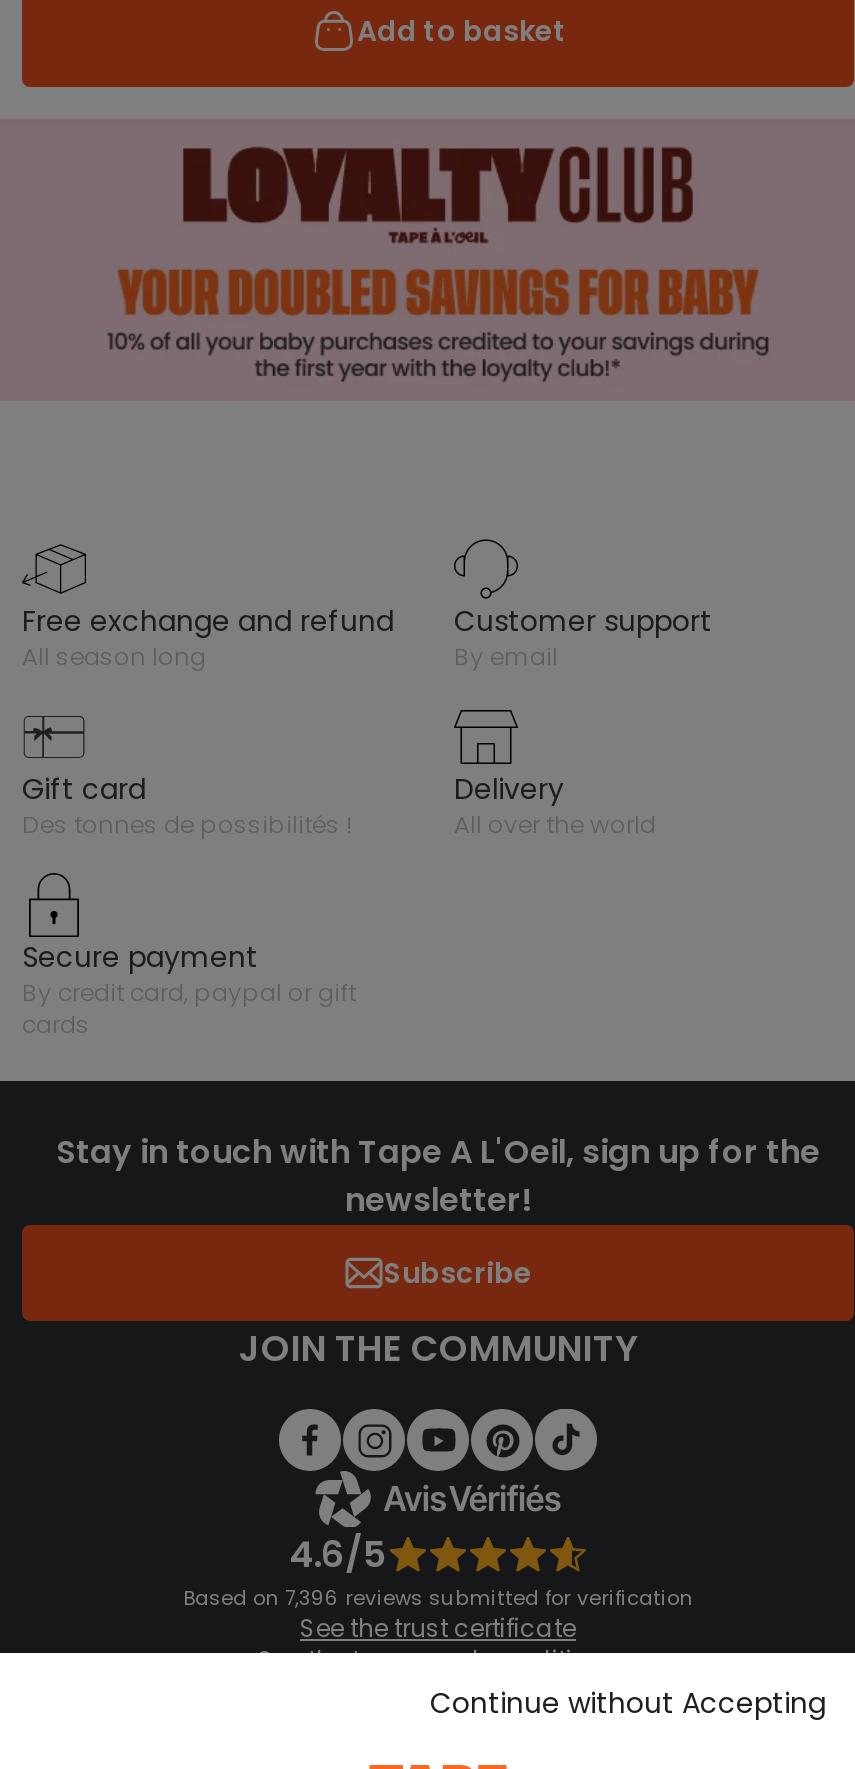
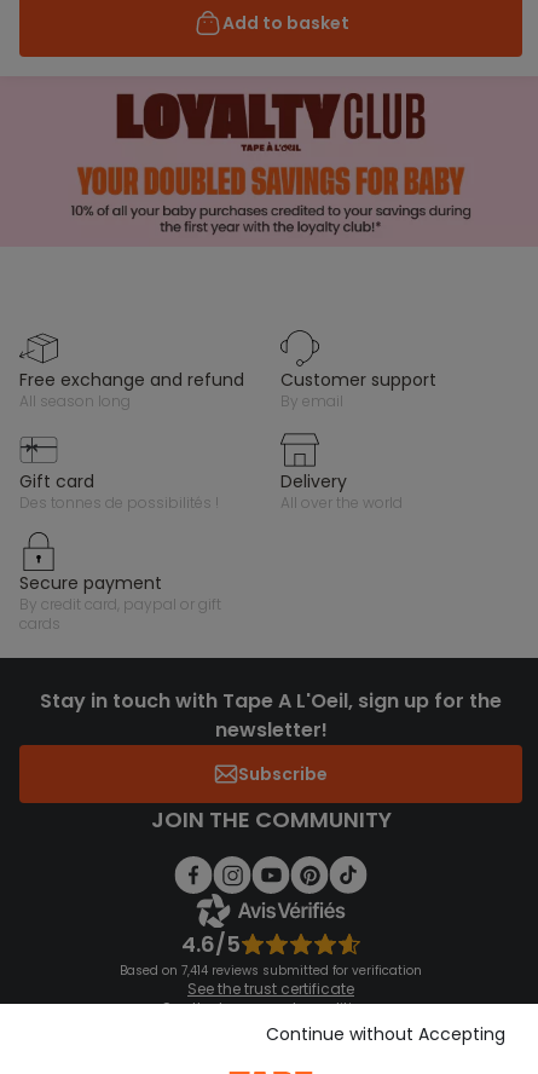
[183,1583,693,1613] Based on 7,396 reviews submitted for verification -> [120,962,422,980] Based on 7,414 reviews submitted for verification

